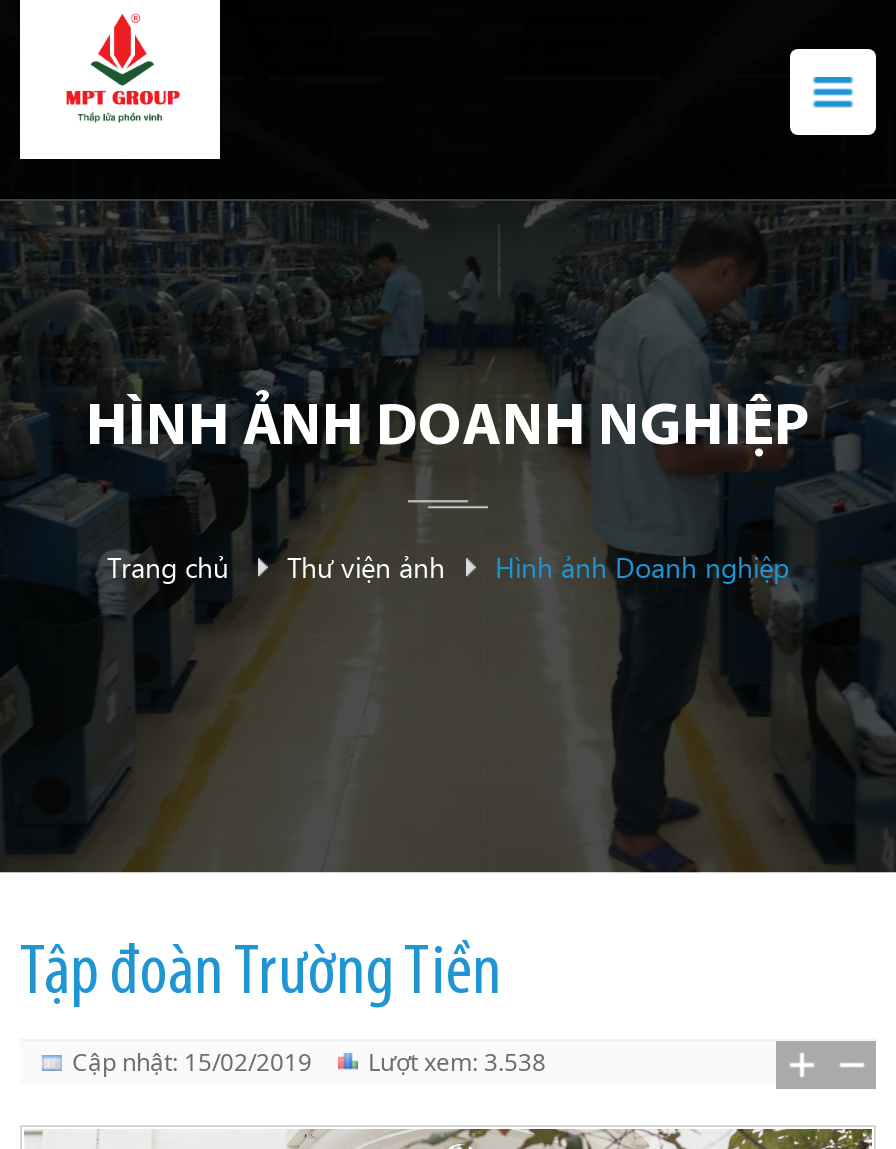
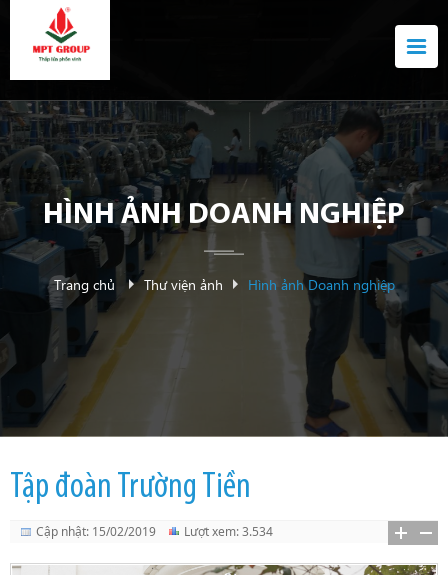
[72,1045,546,1079] Cập nhật: 15/02/2019 Lượt xem: 3.538 -> [36,523,273,540] Cập nhật: 15/02/2019 Lượt xem: 3.534

